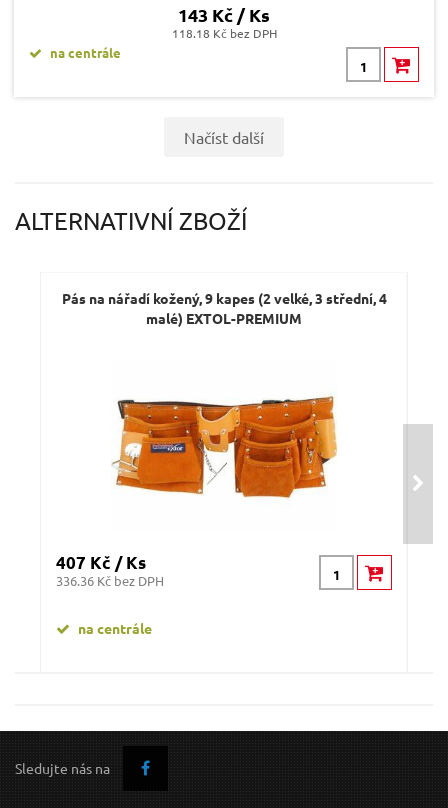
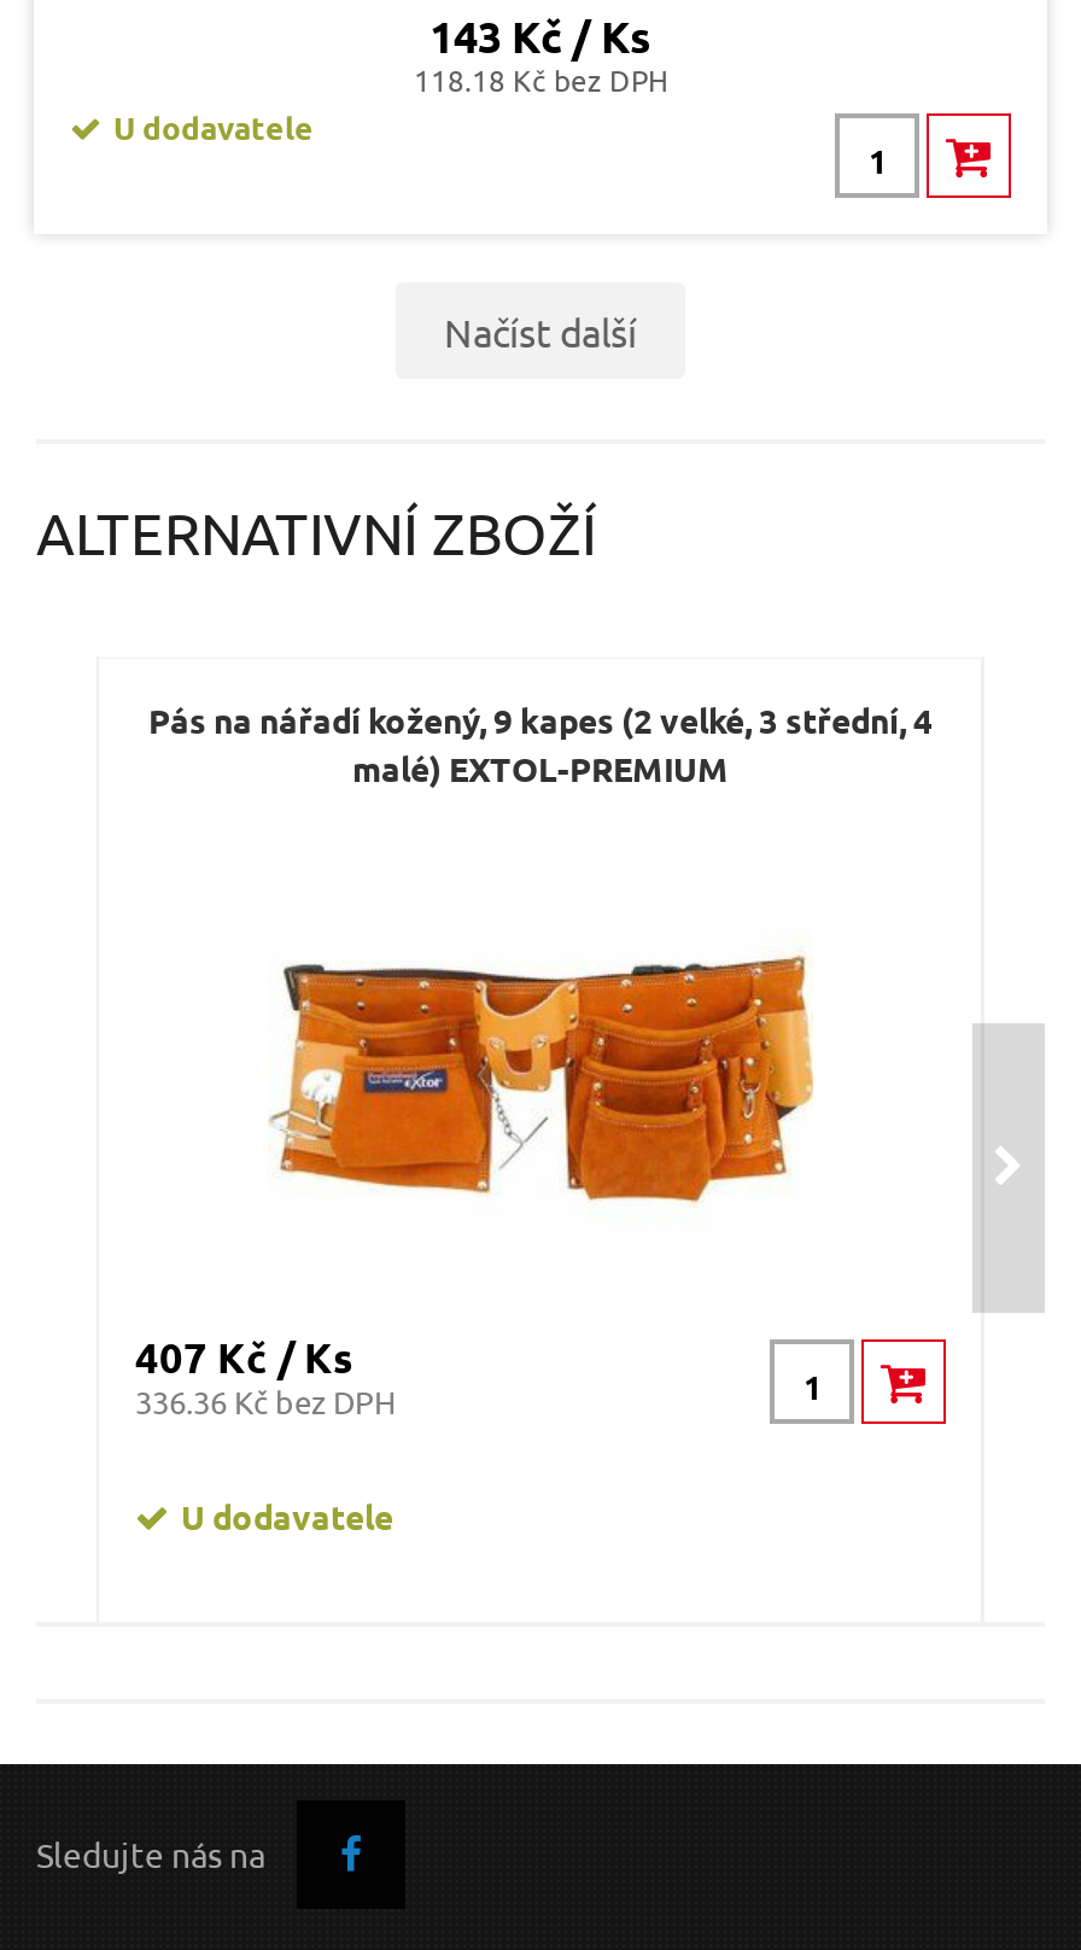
[47,44,121,61] na centrále -> [113,106,314,147] U dodavatele
[75,619,152,637] na centrále -> [181,1494,393,1538] U dodavatele

